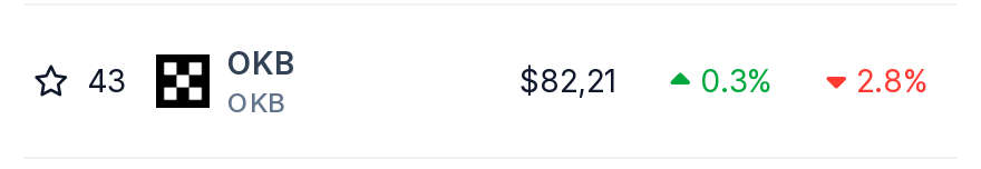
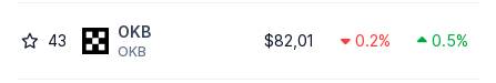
[519,61,615,99] $82,21 -> [264,31,313,50] $82,01
[700,61,771,99] 0.3% -> [355,31,391,50] 0.2%
[856,61,927,99] 2.8% -> [432,31,468,50] 0.5%

